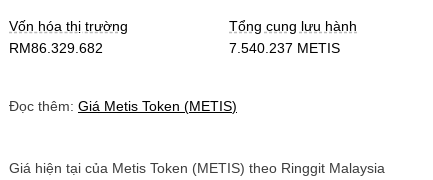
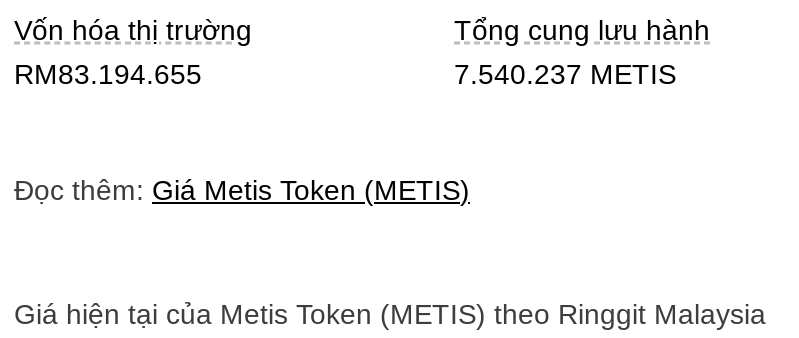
[9,40,103,56] RM86.329.682 -> [14,58,202,90] RM83.194.655

